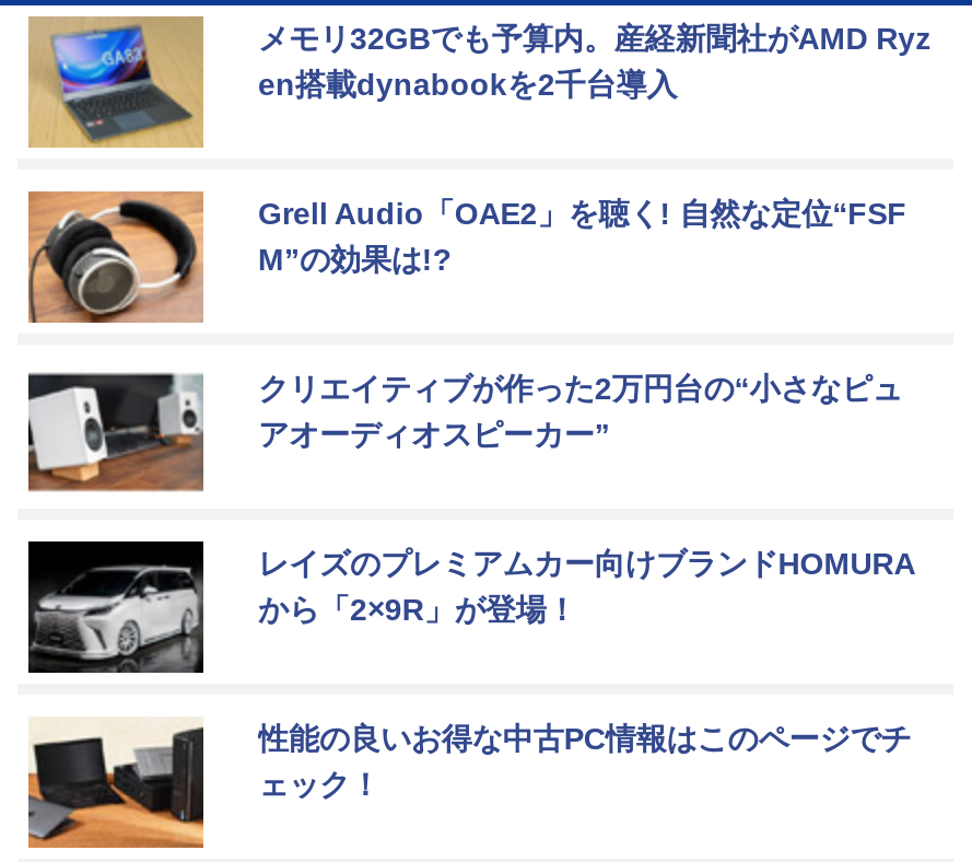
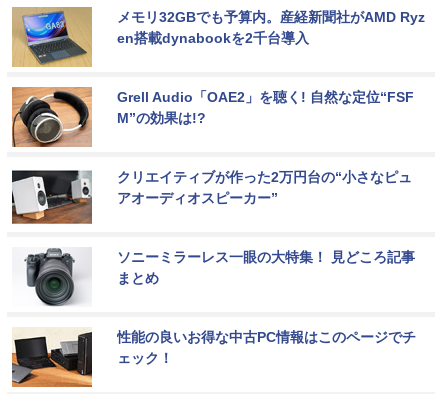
[26,539,916,675] [image] | レイズのプレミアムカー向けブランドHOMURA | から「2×9R」が登場！ -> [12,247,415,307] [image] | ソニーミラーレス一眼の大特集！ 見どころ記事 | まとめ

